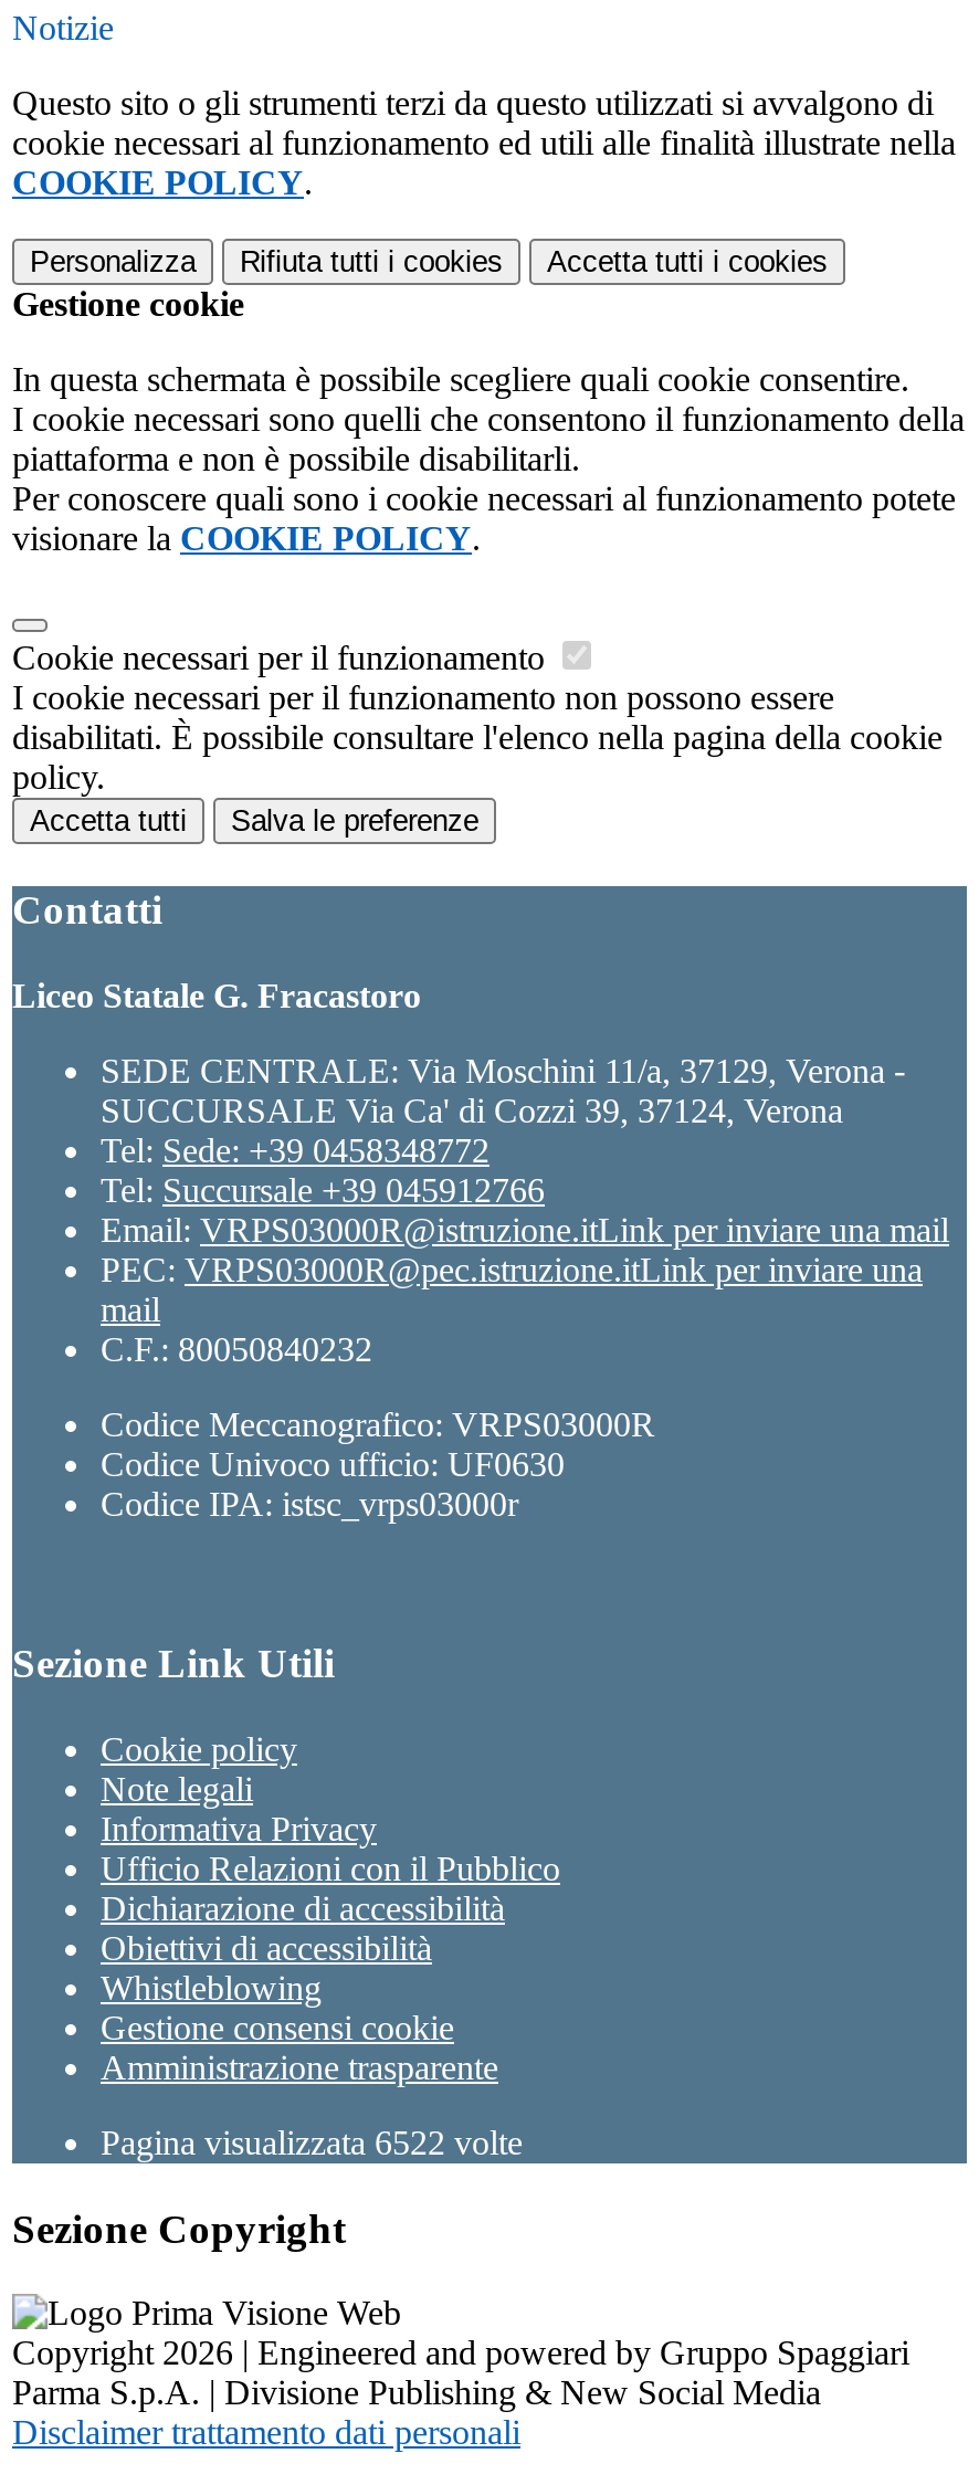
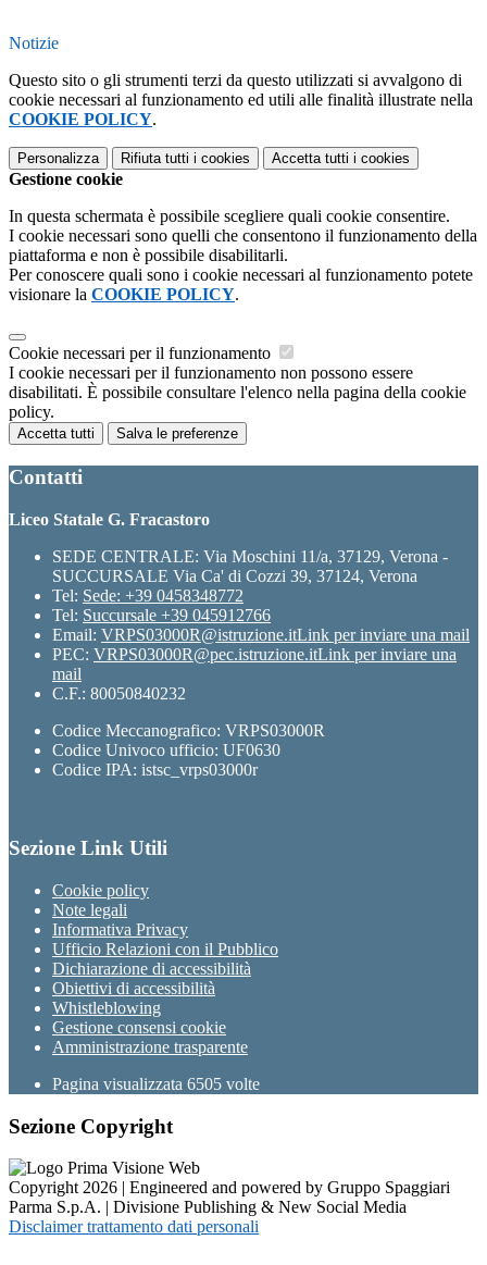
[101,2124,523,2161] Pagina visualizzata 6522 volte -> [52,1075,260,1093] Pagina visualizzata 6505 volte

